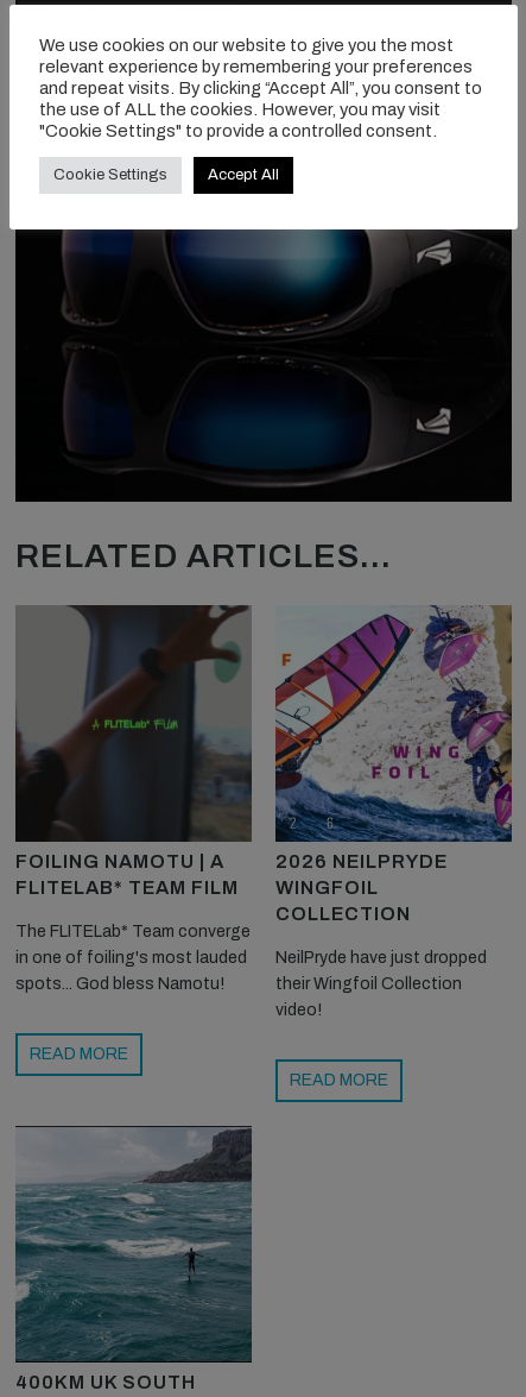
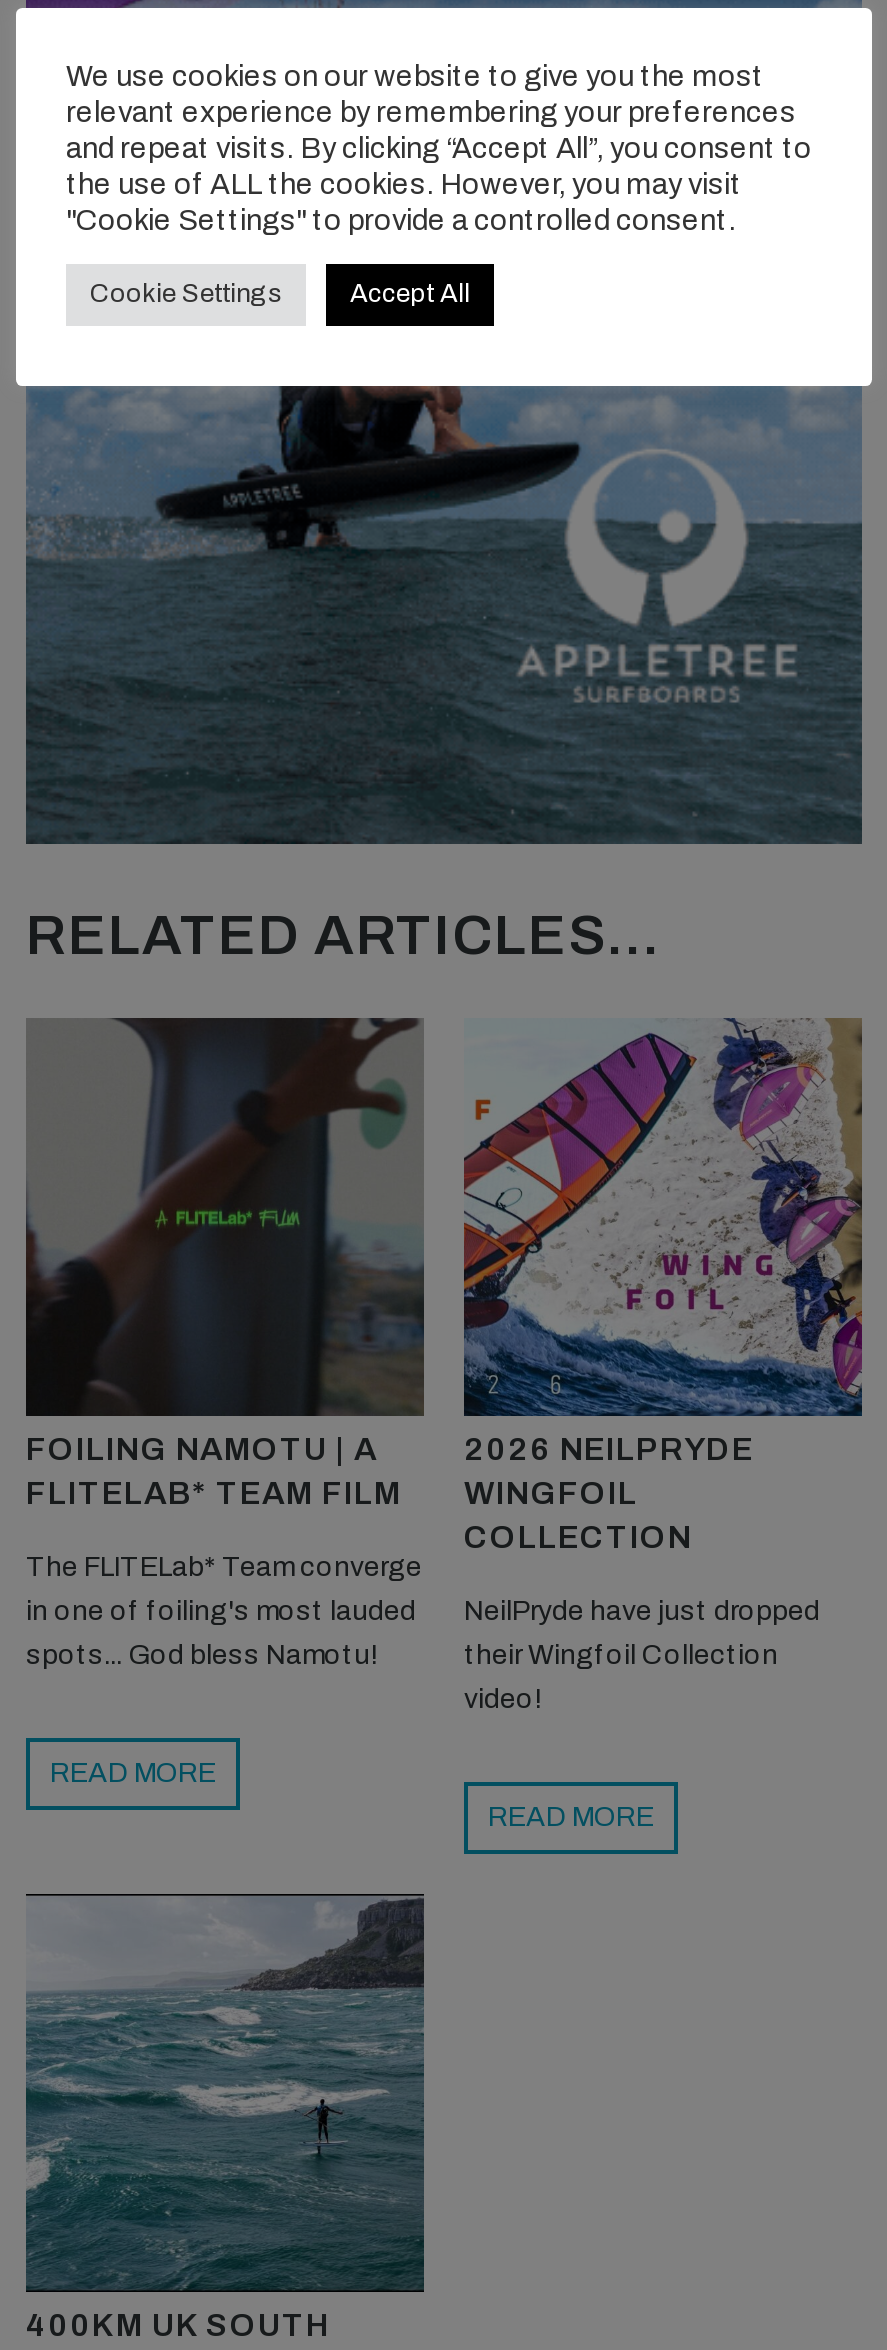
[15,228,512,502] [image] -> [26,384,862,844] [image]

